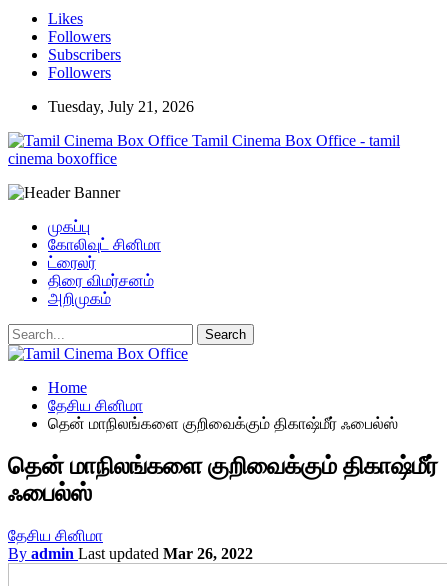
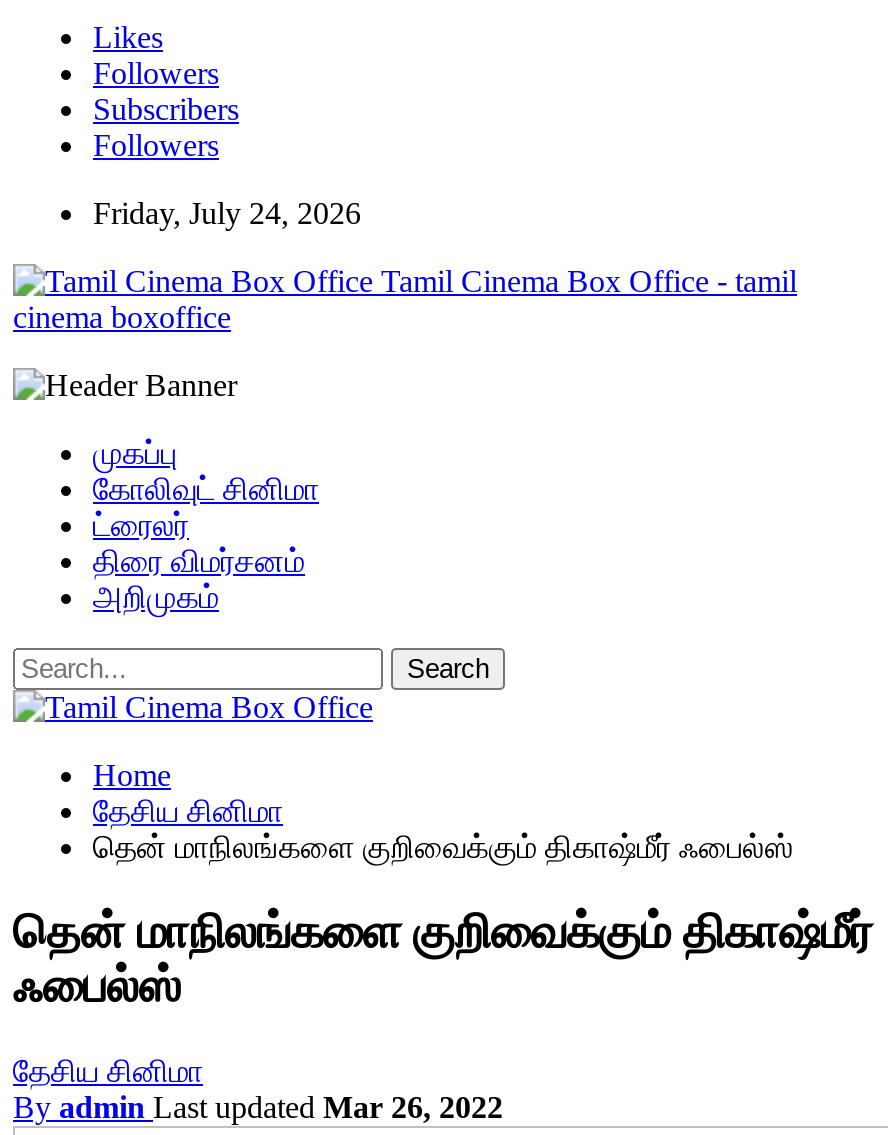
[48,98,194,115] Tuesday, July 21, 2026 -> [93,196,361,230] Friday, July 24, 2026

